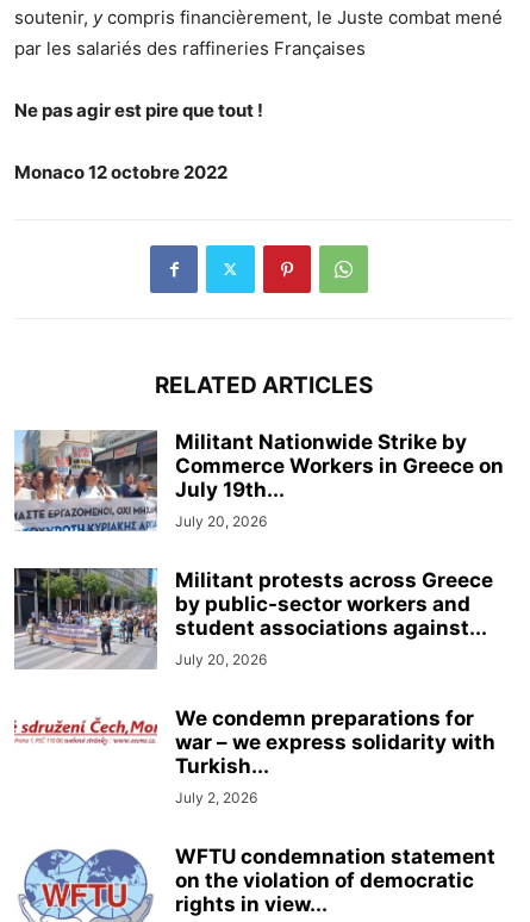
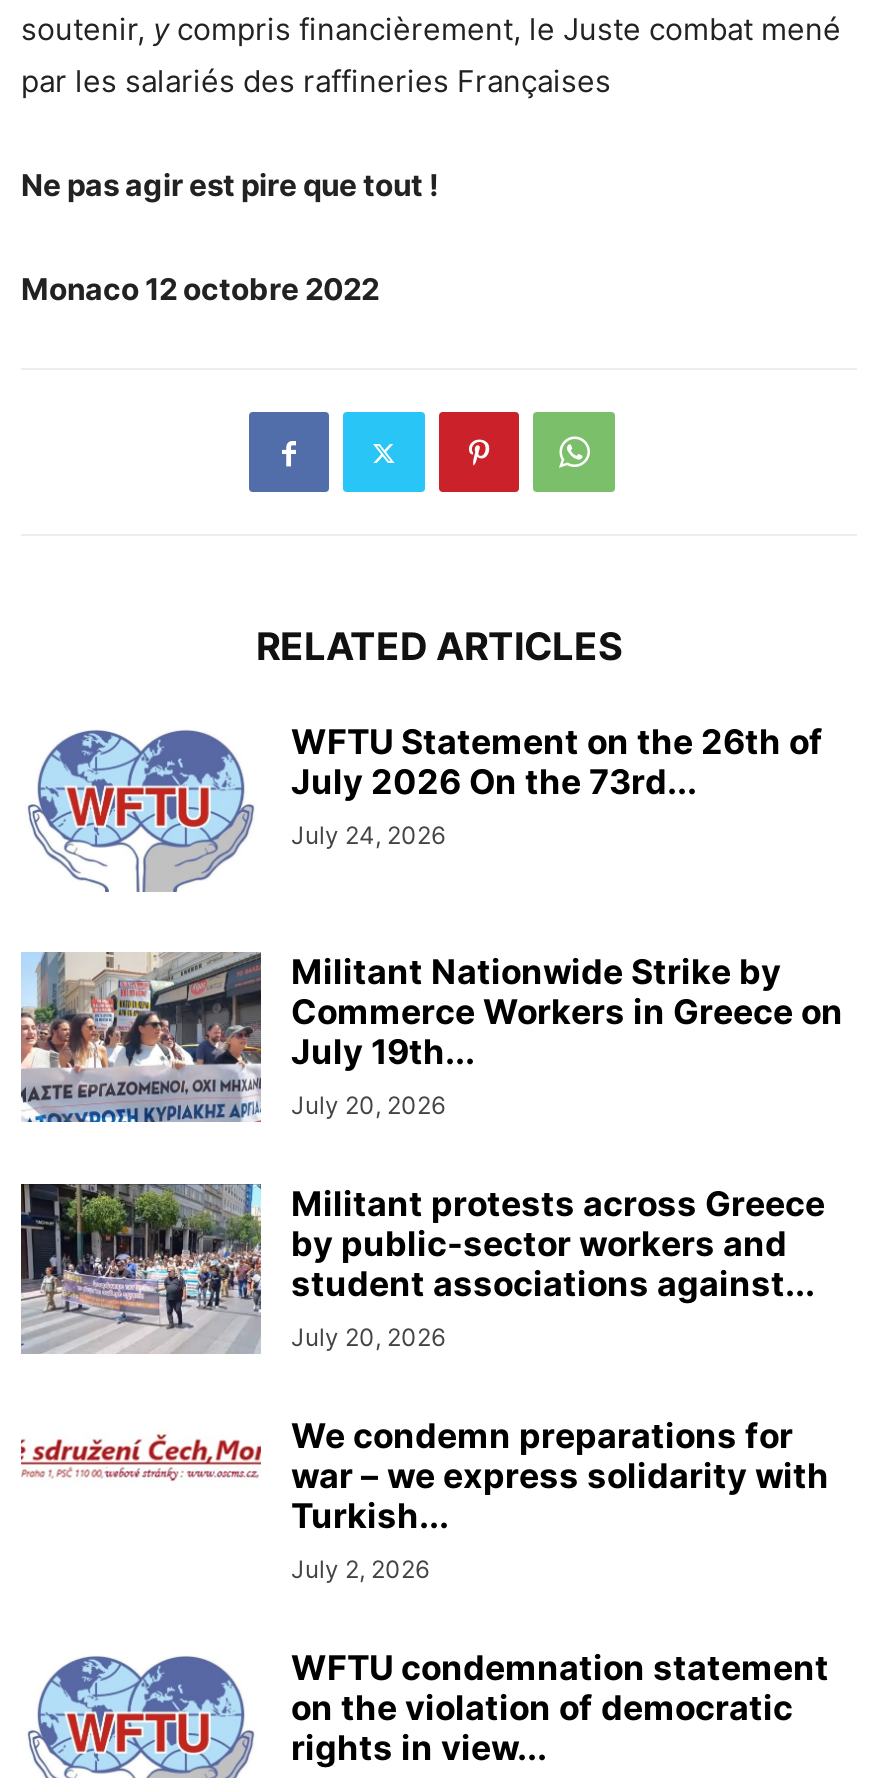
none -> [27,722,823,890] [image] | WFTU Statement on the 26th of | July 2026 On the 73rd... | July 24, 2026

